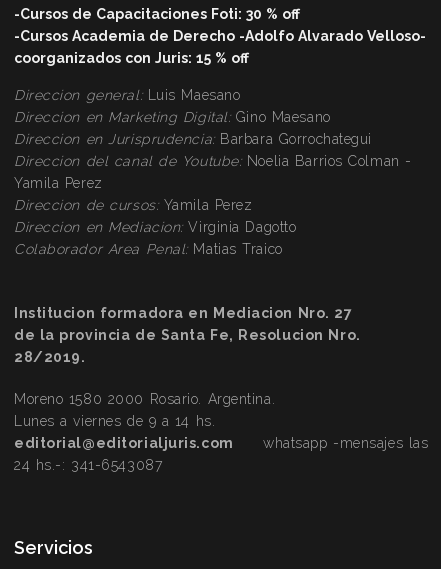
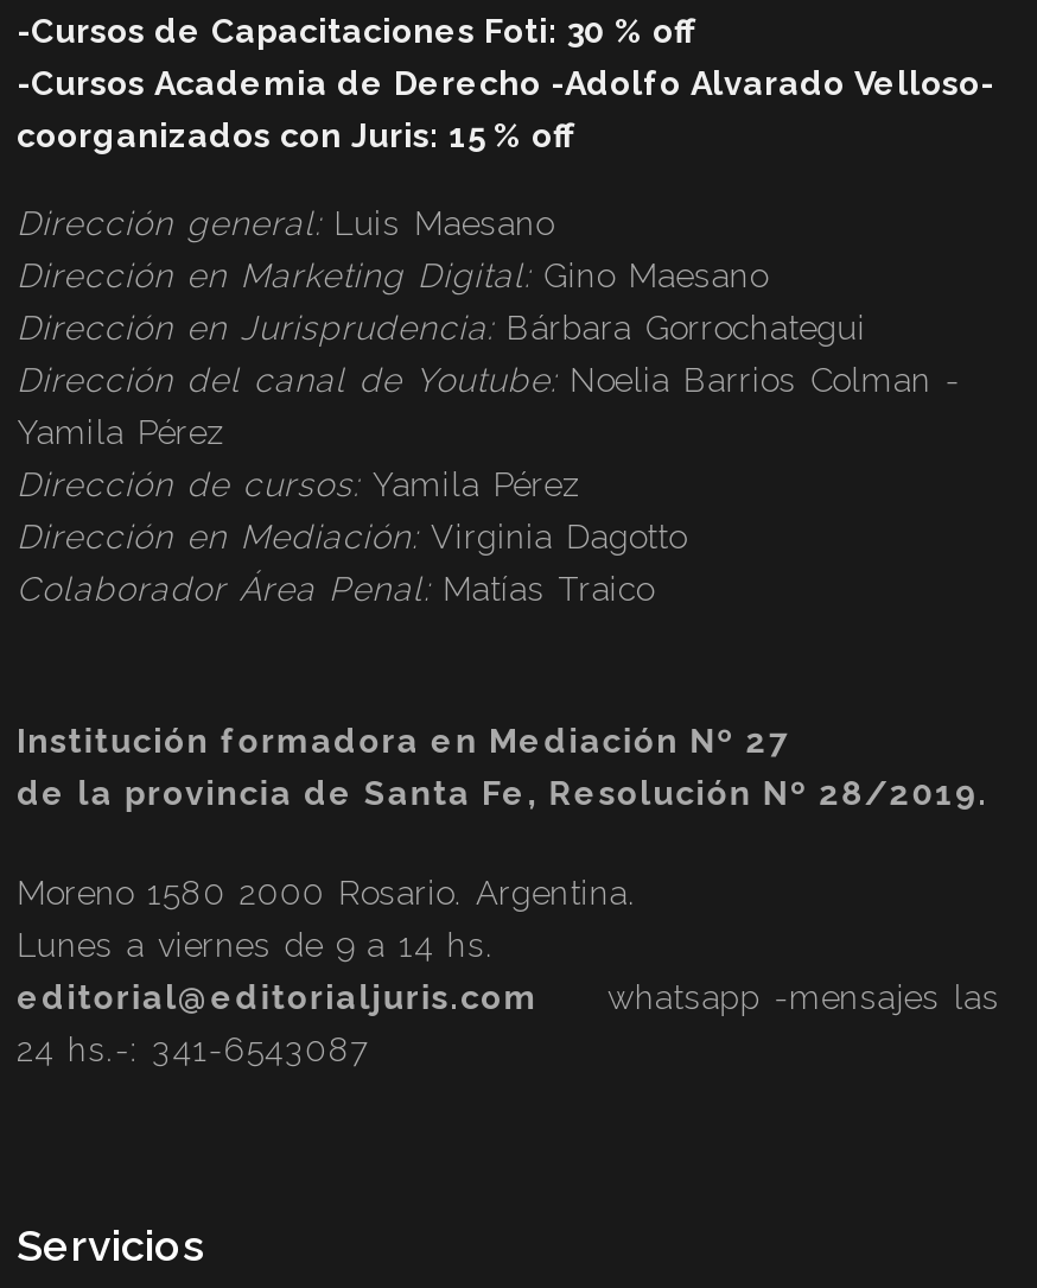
[14,87,412,257] Direccion general: Luis Maesano | Direccion en Marketing Digital: Gino Maesano | Direccion en Jurisprudencia: Barbara Gorrochategui | Direccion del canal de Youtube: Noelia Barrios Colman - | Yamila Perez | Direccion de cursos: Yamila Perez | Direccion en Mediacion: Virginia Dagotto | Colaborador Area Penal: Matias Traico -> [17,205,961,609] Dirección general: Luis Maesano | Dirección en Marketing Digital: Gino Maesano | Dirección en Jurisprudencia: Bárbara Gorrochategui | Dirección del canal de Youtube: Noelia Barrios Colman - | Yamila Pérez | Dirección de cursos: Yamila Pérez | Dirección en Mediación: Virginia Dagotto | Colaborador Área Penal: Matías Traico
[14,305,361,365] Institucion formadora en Mediacion Nro. 27 | de la provincia de Santa Fe, Resolucion Nro. | 28/2019. -> [17,723,989,813] Institución formadora en Mediación Nº 27 | de la provincia de Santa Fe, Resolución Nº 28/2019.

